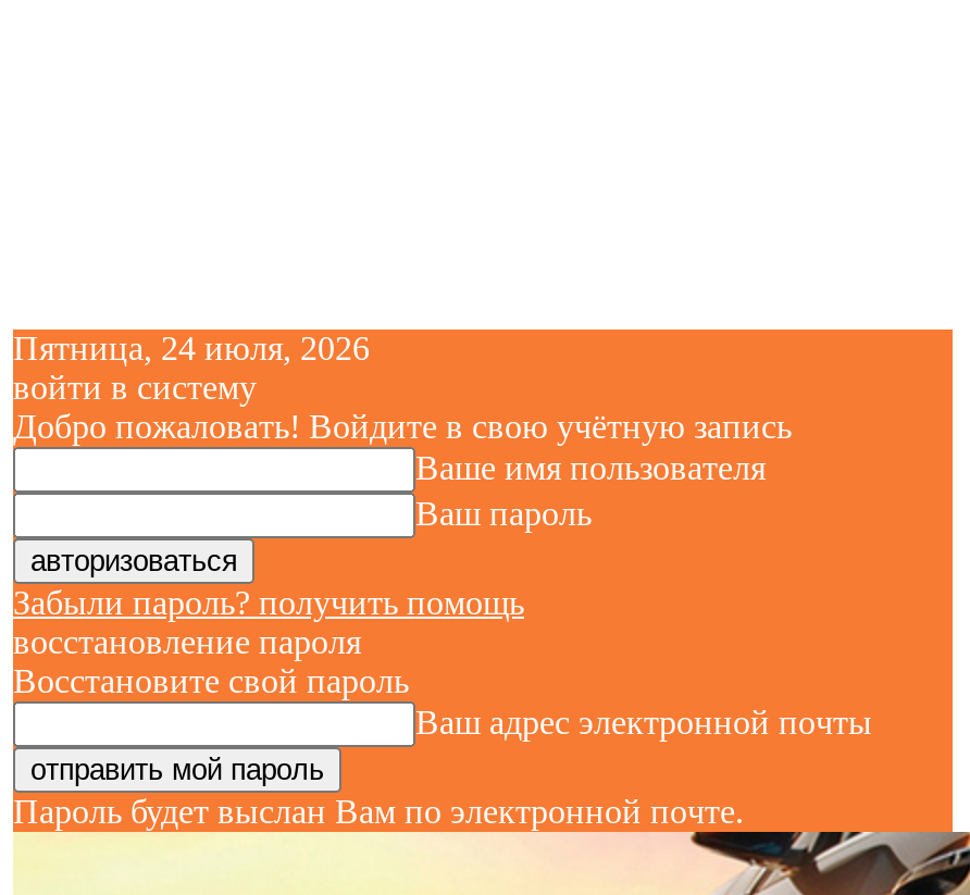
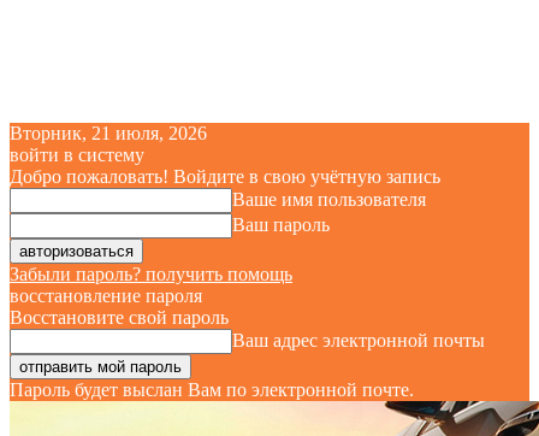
[13,330,370,366] Пятница, 24 июля, 2026 -> [10,123,207,143] Вторник, 21 июля, 2026

